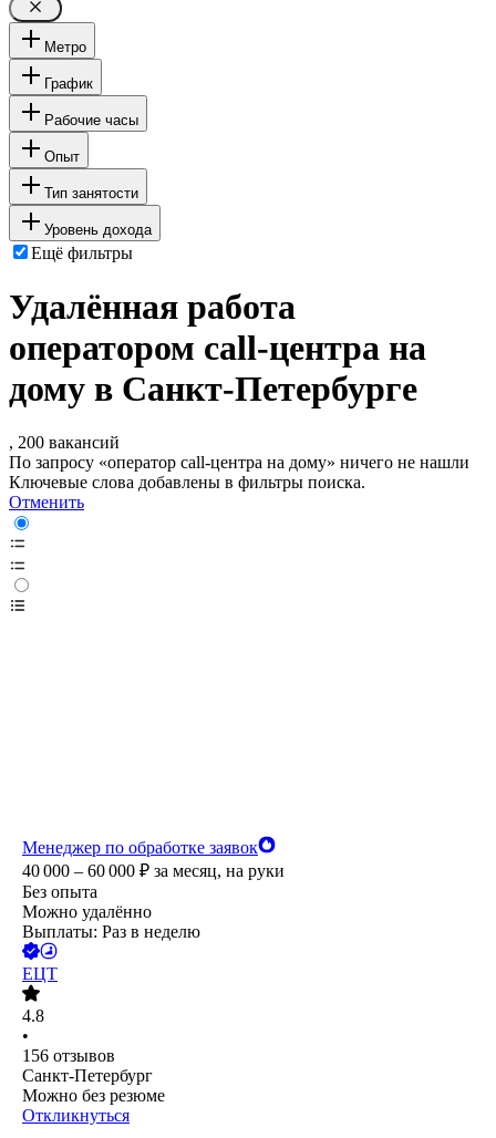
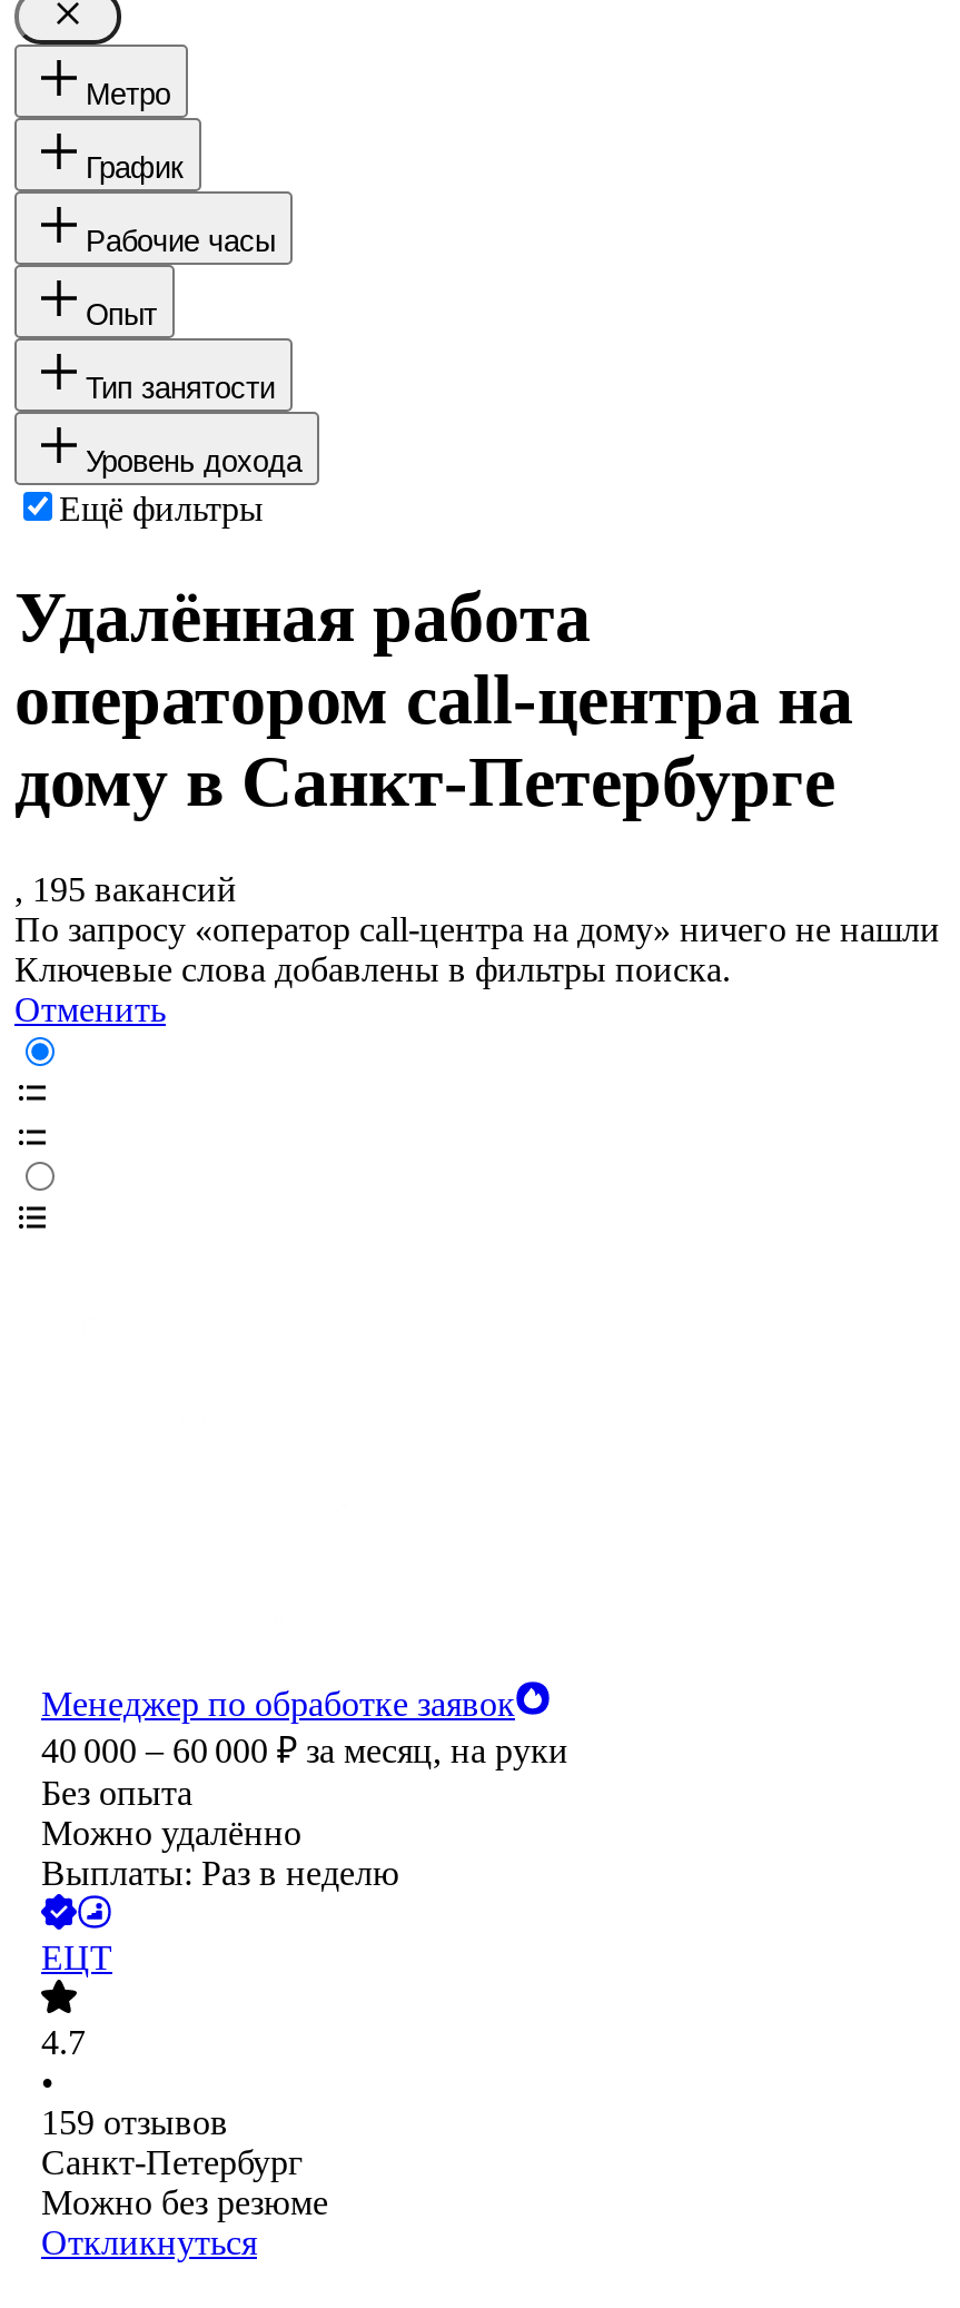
[9,433,120,452] , 200 вакансий -> [14,871,237,909] , 195 вакансий
[22,1007,44,1026] 4.8 -> [41,2024,86,2062] 4.7
[22,1047,115,1065] 156 отзывов -> [41,2104,228,2142] 159 отзывов

